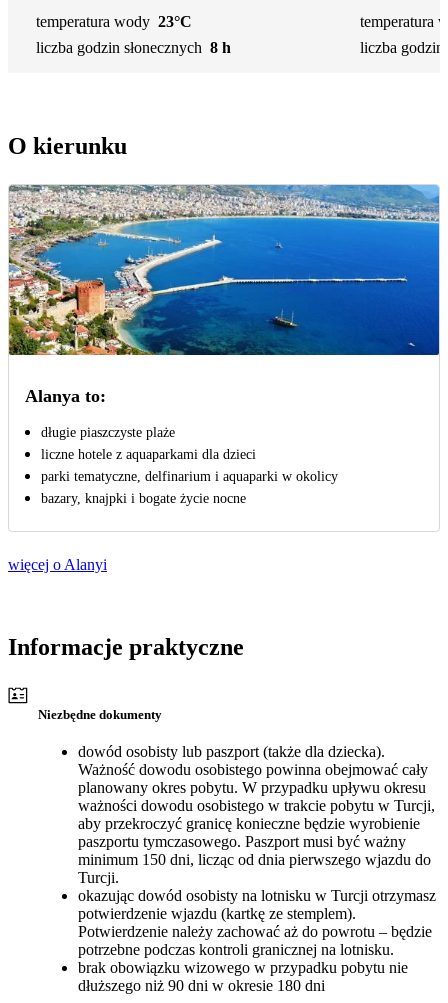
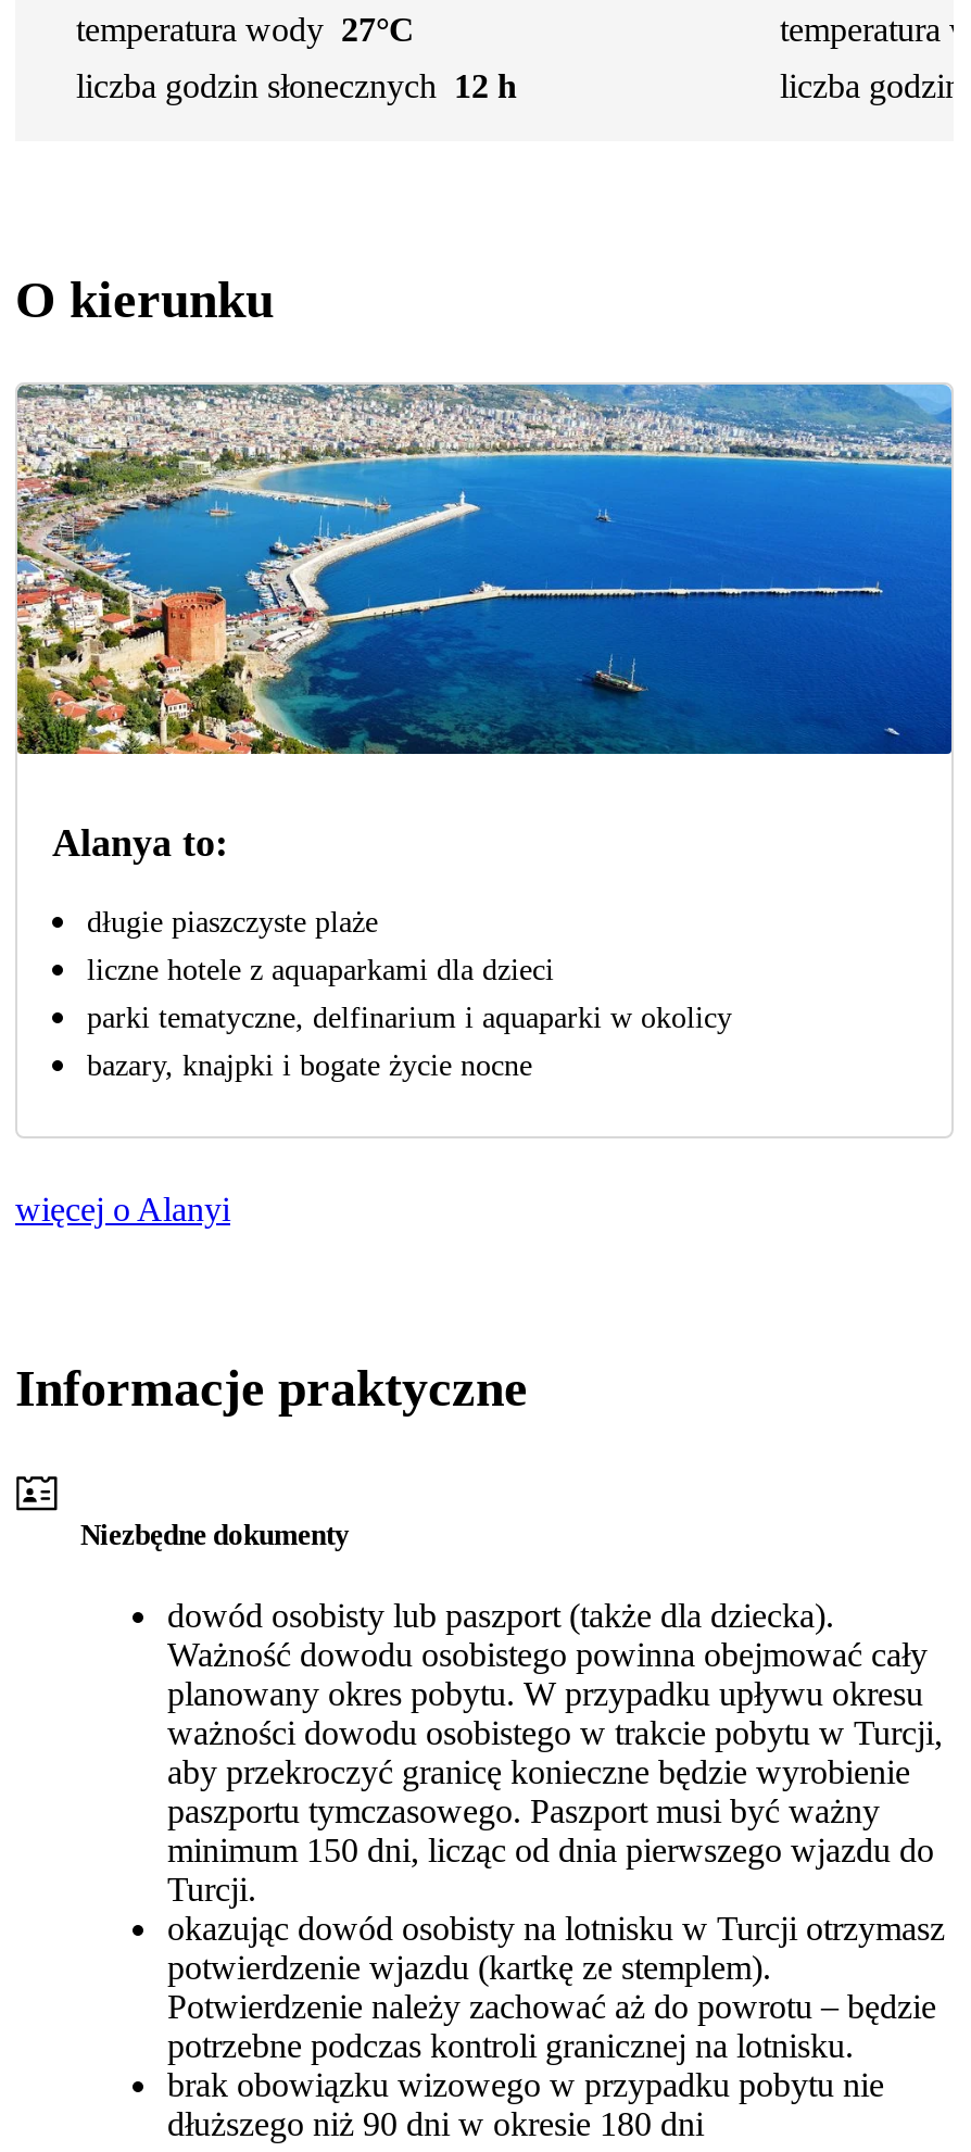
[36,13,192,30] temperatura wody 23°C -> [76,10,415,47] temperatura wody 27°C
[36,39,231,56] liczba godzin słonecznych 8 h -> [76,67,517,104] liczba godzin słonecznych 12 h

